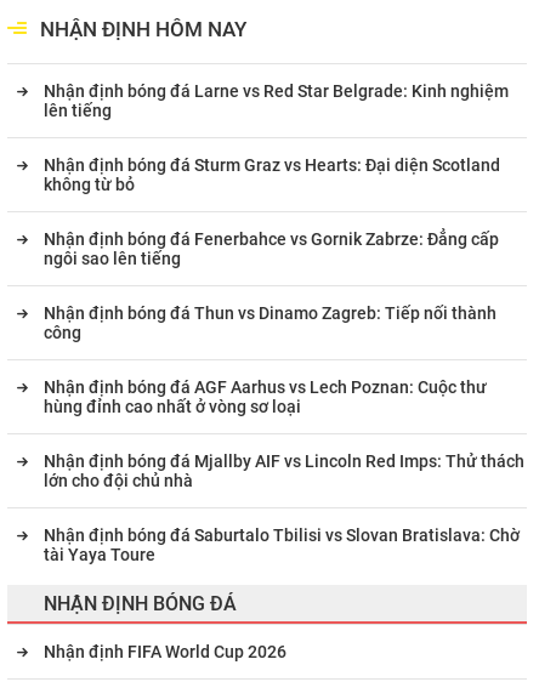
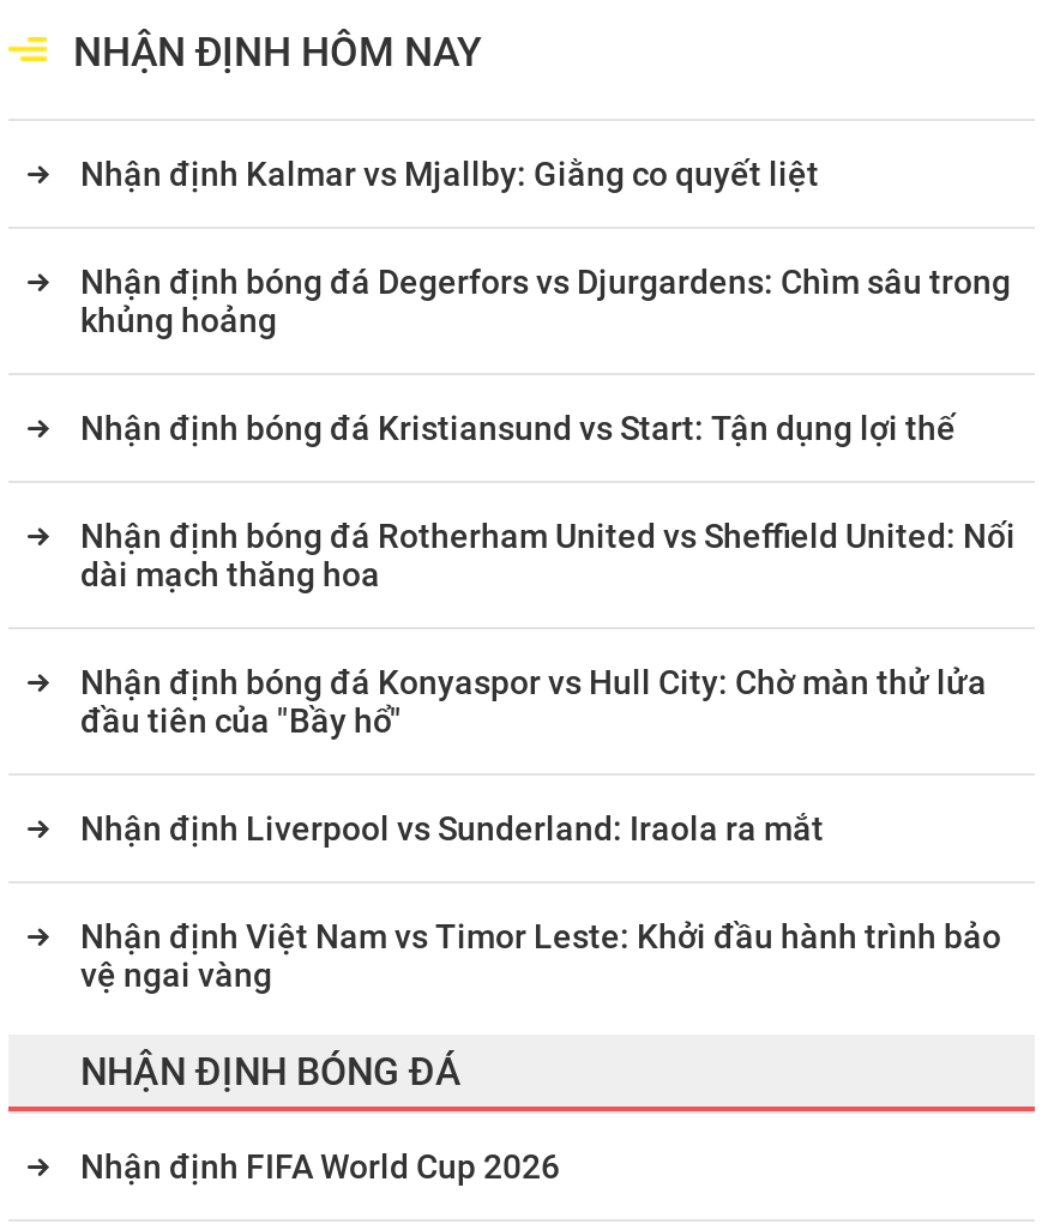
[44,81,509,120] Nhận định bóng đá Larne vs Red Star Belgrade: Kinh nghiệm | lên tiếng -> [80,155,819,193] Nhận định Kalmar vs Mjallby: Giằng co quyết liệt
[44,155,500,194] Nhận định bóng đá Sturm Graz vs Hearts: Đại diện Scotland | không từ bỏ -> [80,263,1011,340] Nhận định bóng đá Degerfors vs Djurgardens: Chìm sâu trong | khủng hoảng
[44,229,499,268] Nhận định bóng đá Fenerbahce vs Gornik Zabrze: Đẳng cấp | ngôi sao lên tiếng -> [80,409,956,447] Nhận định bóng đá Kristiansund vs Start: Tận dụng lợi thế
[44,304,497,342] Nhận định bóng đá Thun vs Dinamo Zagreb: Tiếp nối thành | công -> [80,517,1016,594] Nhận định bóng đá Rotherham United vs Sheffield United: Nối | dài mạch thăng hoa
[44,378,487,416] Nhận định bóng đá AGF Aarhus vs Lech Poznan: Cuộc thư | hùng đỉnh cao nhất ở vòng sơ loại -> [80,663,987,740] Nhận định bóng đá Konyaspor vs Hull City: Chờ màn thử lửa | đầu tiên của "Bầy hổ"
[44,452,524,490] Nhận định bóng đá Mjallby AIF vs Lincoln Red Imps: Thử thách | lớn cho đội chủ nhà -> [80,809,824,848] Nhận định Liverpool vs Sunderland: Iraola ra mắt
[44,526,520,564] Nhận định bóng đá Saburtalo Tbilisi vs Slovan Bratislava: Chờ | tài Yaya Toure -> [80,917,1001,994] Nhận định Việt Nam vs Timor Leste: Khởi đầu hành trình bảo | vệ ngai vàng

